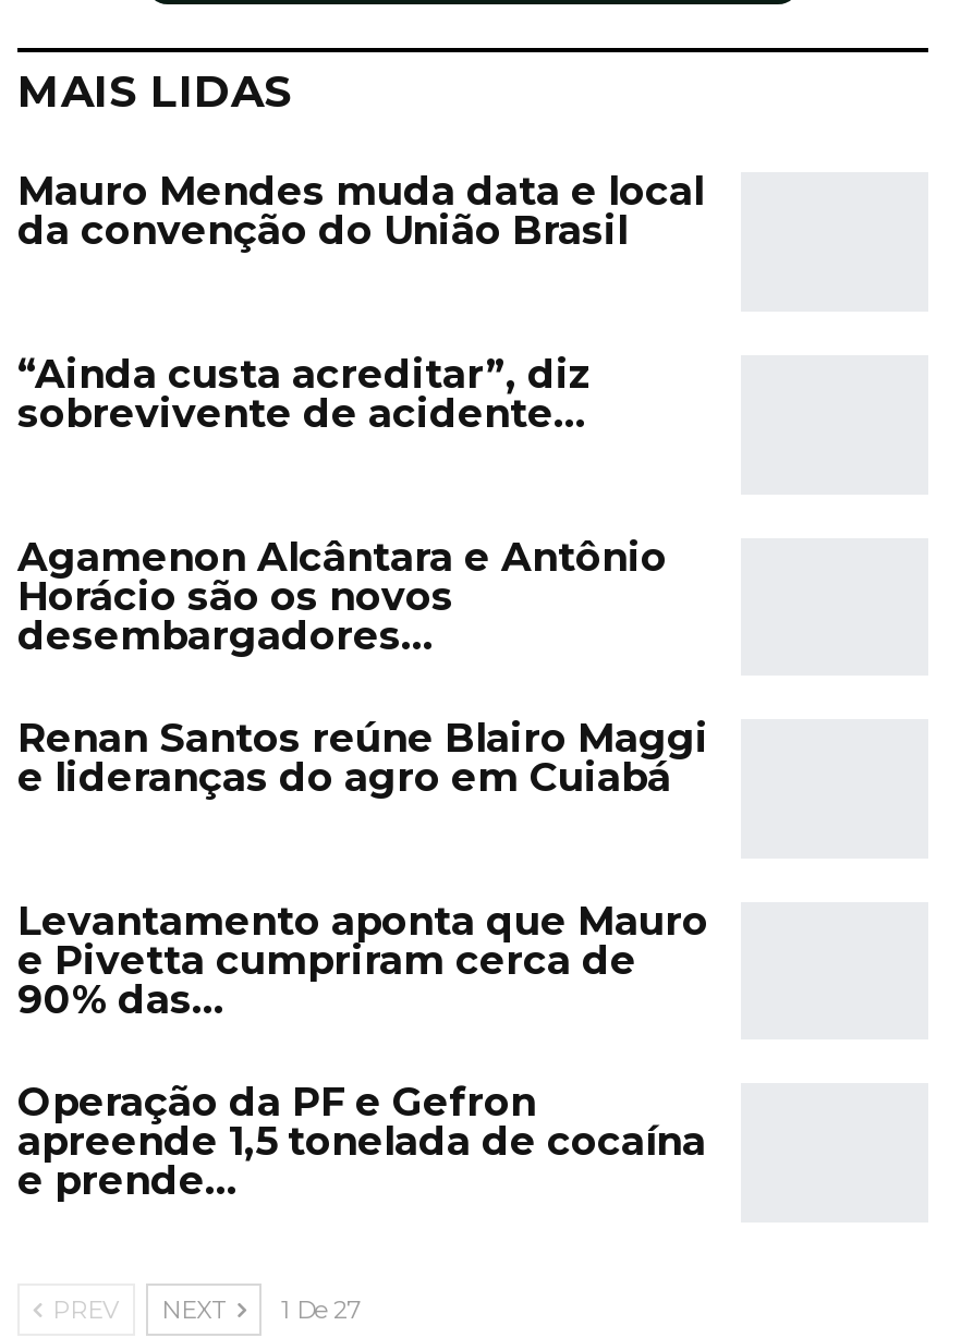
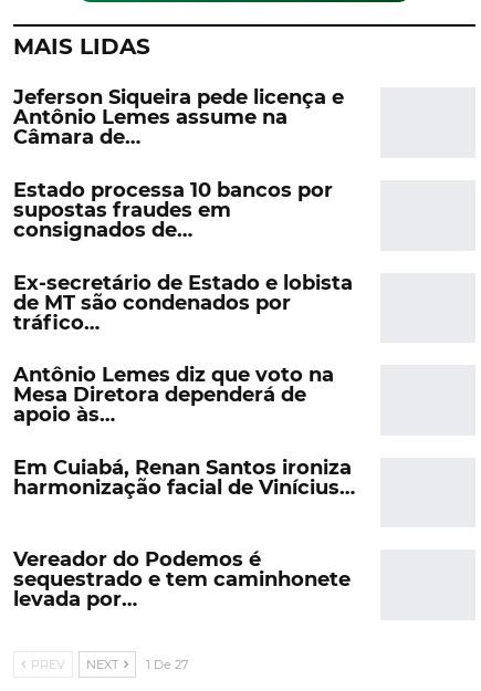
[17,168,704,256] Mauro Mendes muda data e local | da convenção do União Brasil -> [13,85,344,150] Jeferson Siqueira pede licença e | Antônio Lemes assume na | Câmara de…
[17,351,591,438] “Ainda custa acreditar”, diz | sobrevivente de acidente… -> [13,178,333,242] Estado processa 10 bancos por | supostas fraudes em | consignados de…
[17,533,667,659] Agamenon Alcântara e Antônio | Horácio são os novos | desembargadores… -> [13,270,353,335] Ex-secretário de Estado e lobista | de MT são condenados por | tráfico…
[17,715,708,802] Renan Santos reúne Blairo Maggi | e lideranças do agro em Cuiabá -> [13,363,334,427] Antônio Lemes diz que voto na | Mesa Diretora dependerá de | apoio às…
[17,897,708,1024] Levantamento aponta que Mauro | e Pivetta cumpriram cerca de | 90% das… -> [13,455,355,500] Em Cuiabá, Renan Santos ironiza | harmonização facial de Vinícius…
[17,1080,706,1206] Operação da PF e Gefron | apreende 1,5 tonelada de cocaína | e prende… -> [13,548,351,612] Vereador do Podemos é | sequestrado e tem caminhonete | levada por…

